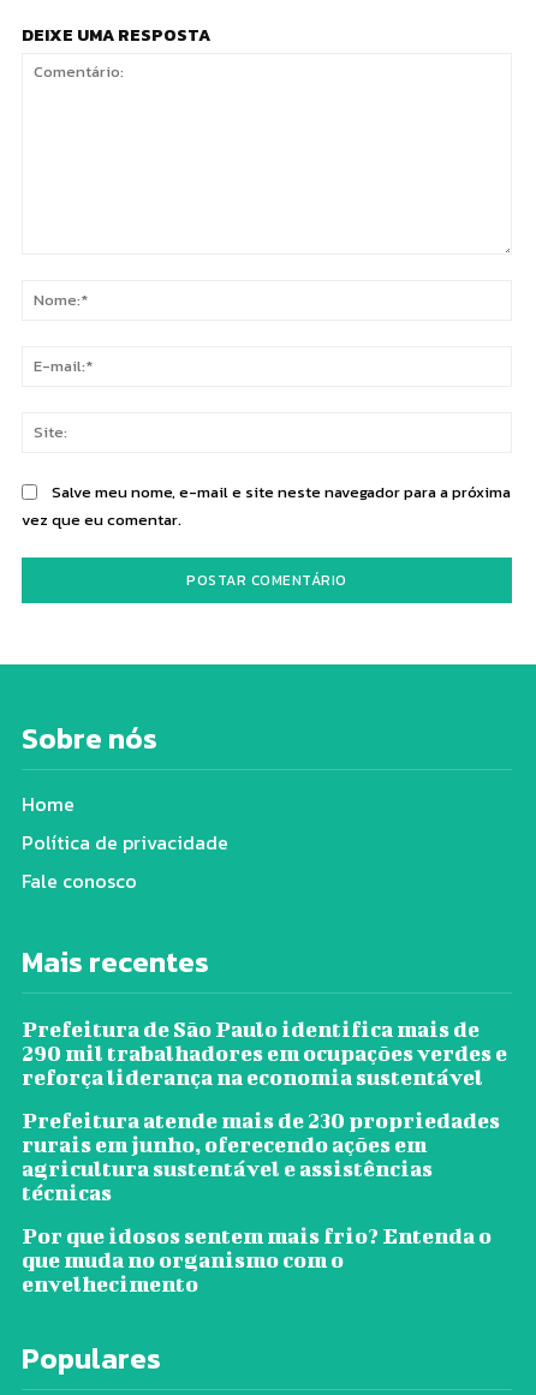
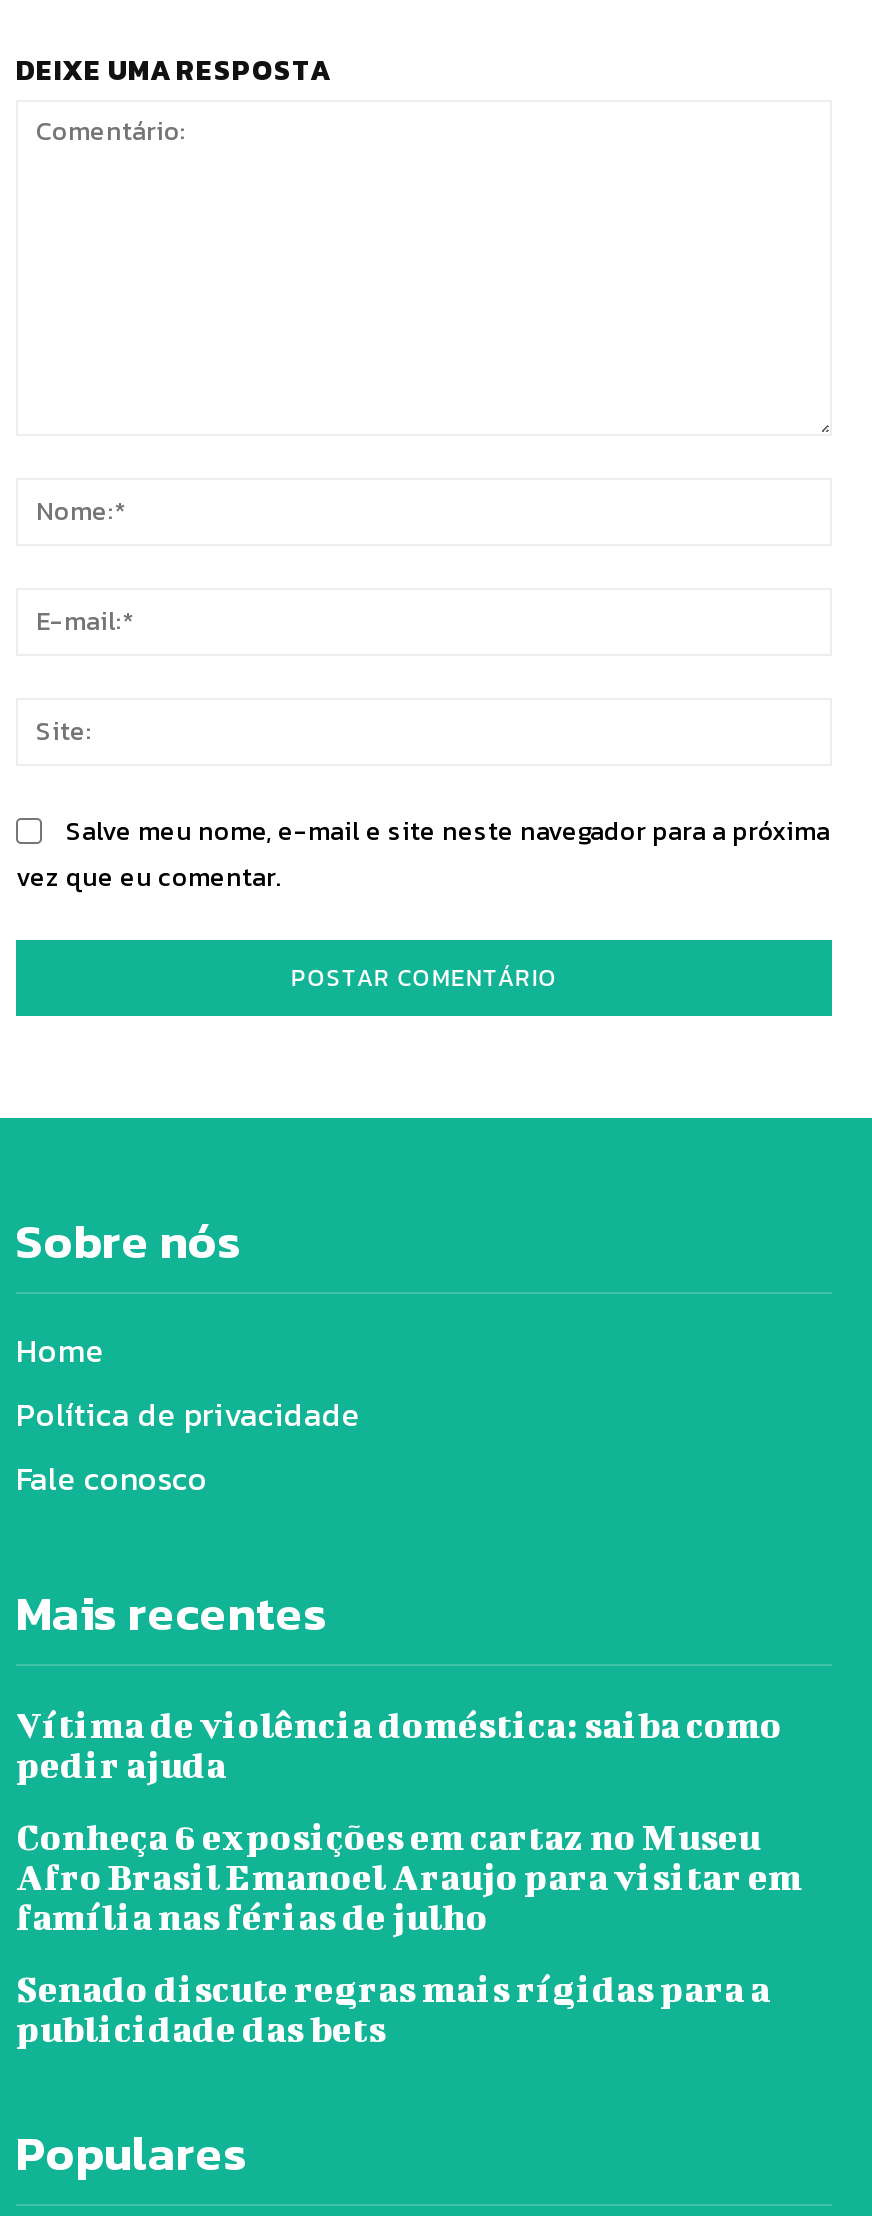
[22,1016,507,1090] Prefeitura de São Paulo identifica mais de | 290 mil trabalhadores em ocupações verdes e | reforça liderança na economia sustentável -> [16,1704,782,1786] Vítima de violência doméstica: saiba como | pedir ajuda
[22,1108,500,1205] Prefeitura atende mais de 230 propriedades | rurais em junho, oferecendo ações em | agricultura sustentável e assistências | técnicas -> [16,1816,802,1938] Conheça 6 exposições em cartaz no Museu | Afro Brasil Emanoel Araujo para visitar em | família nas férias de julho
[22,1223,492,1296] Por que idosos sentem mais frio? Entenda o | que muda no organismo com o | envelhecimento -> [16,1968,770,2050] Senado discute regras mais rígidas para a | publicidade das bets

